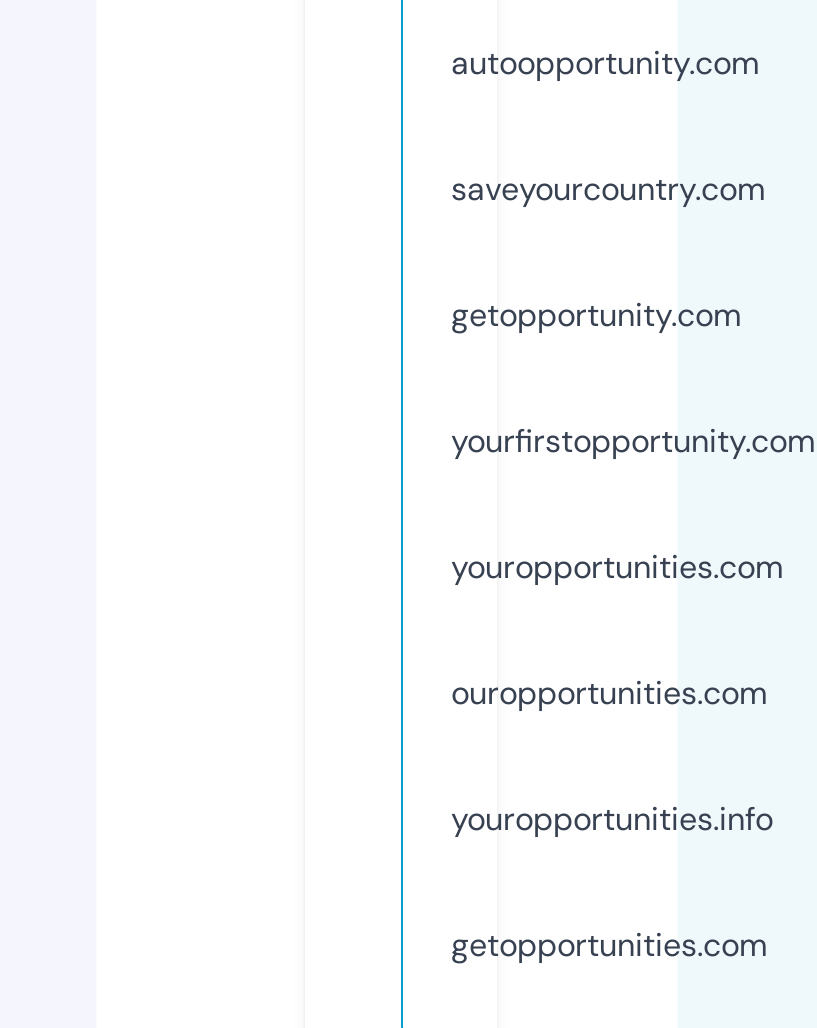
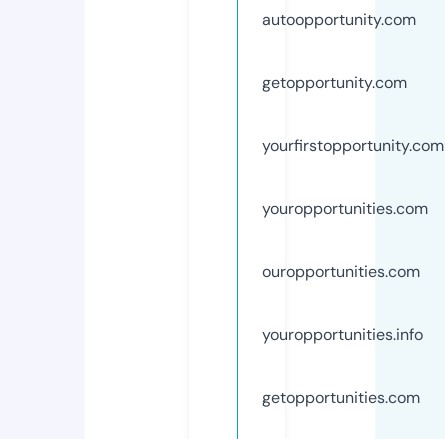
[451,168,765,210] saveyourcountry.com -> none

